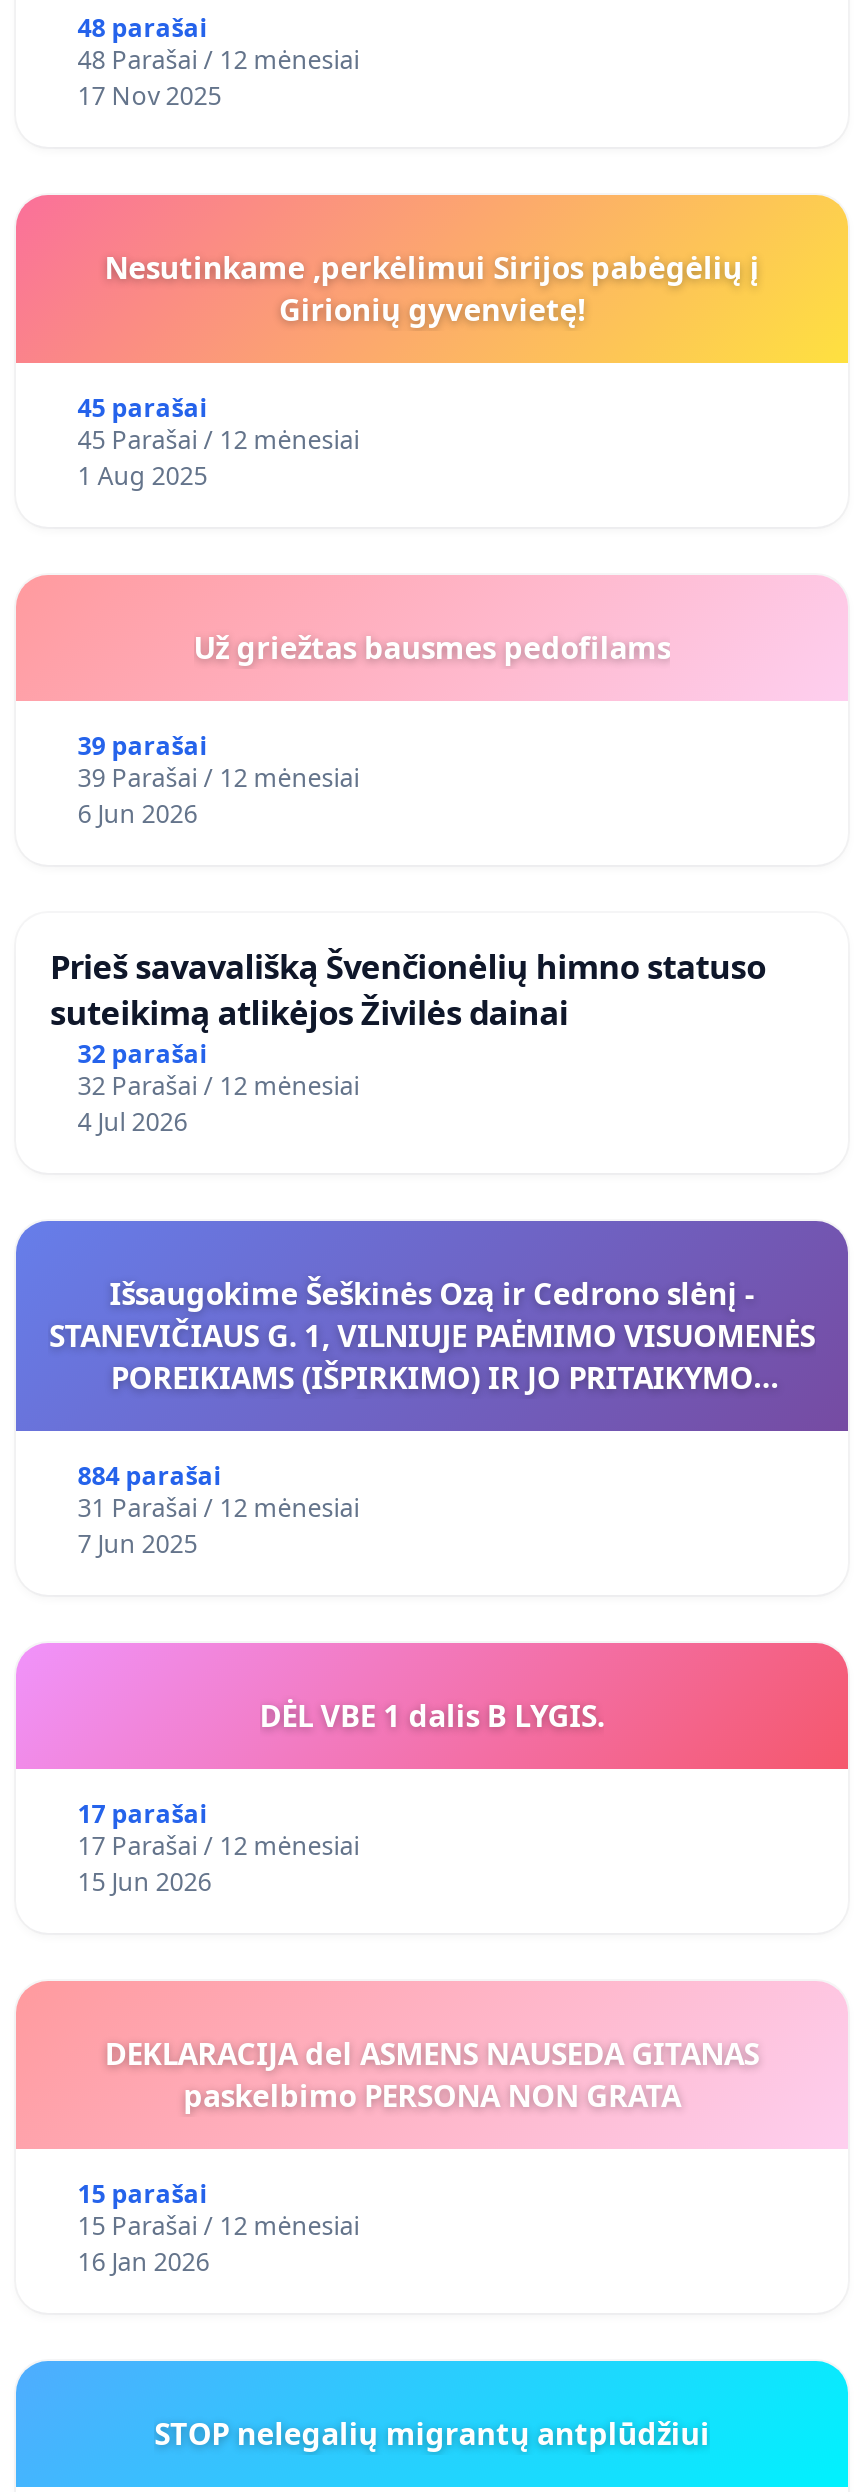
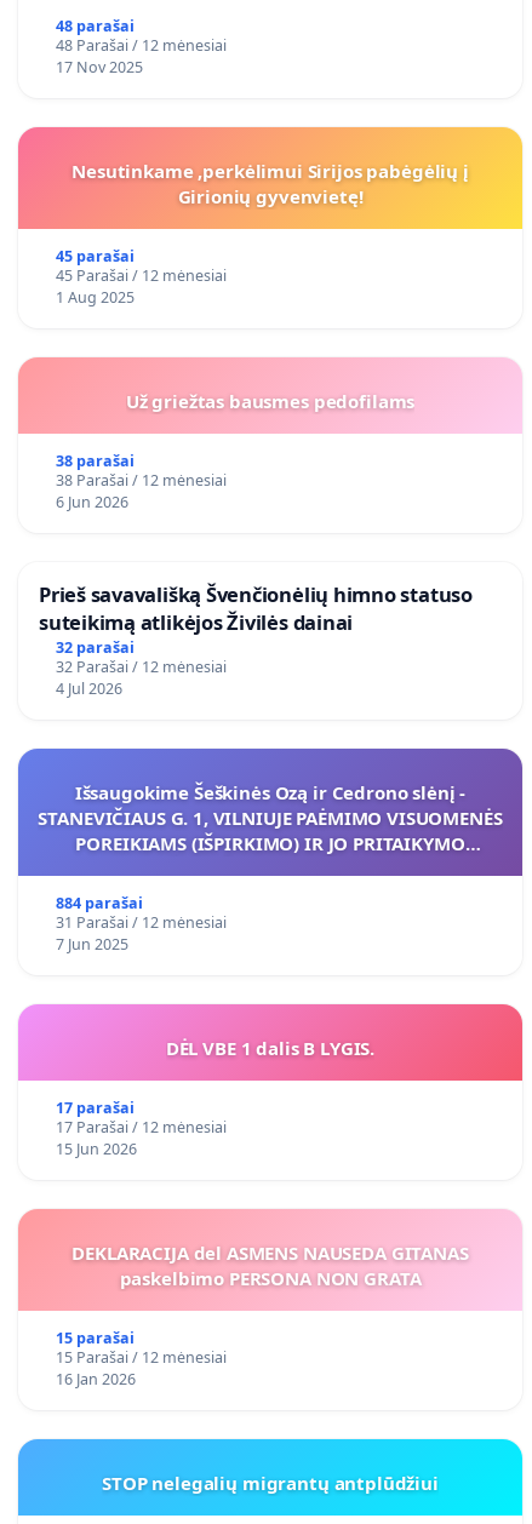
[78,729,208,763] 39 parašai -> [56,451,134,471] 38 parašai
[78,761,360,795] 39 Parašai / 12 mėnesiai -> [56,470,226,491] 38 Parašai / 12 mėnesiai

